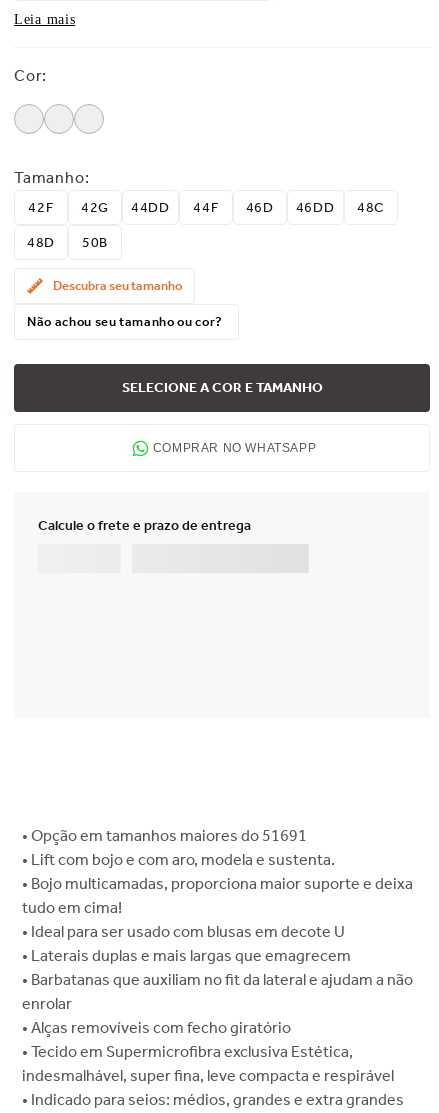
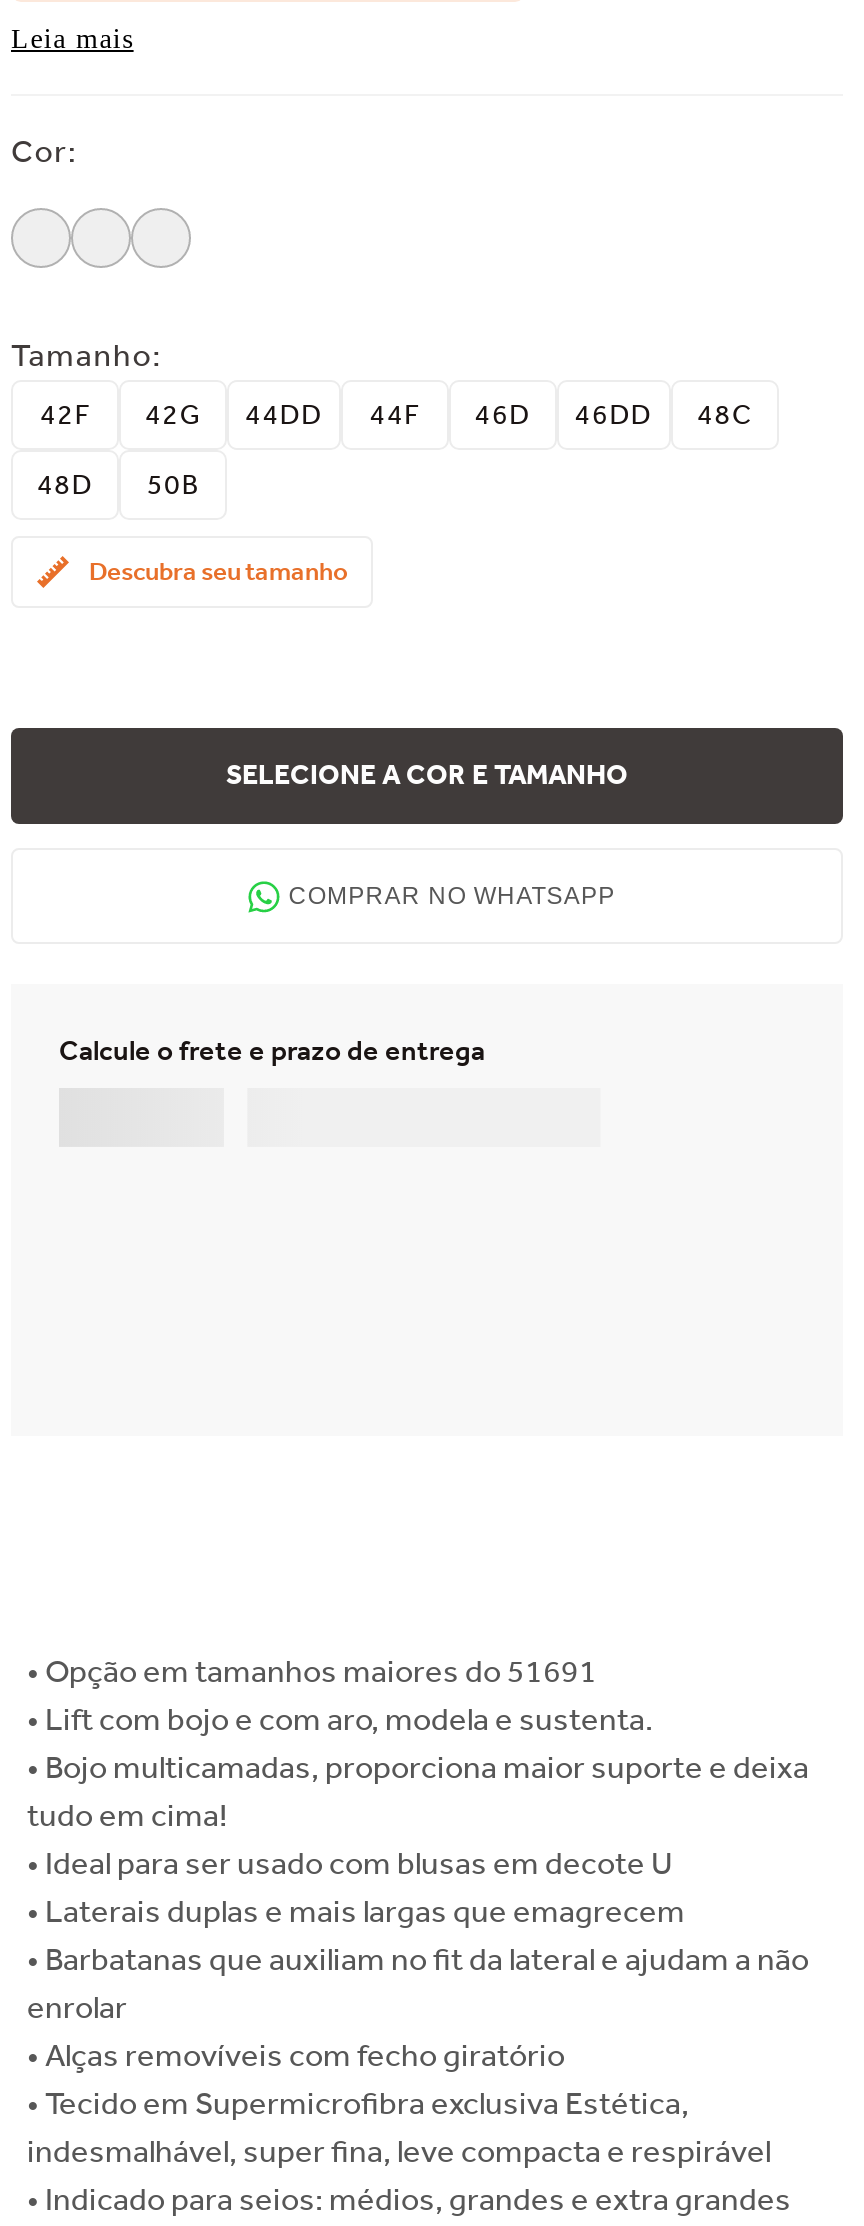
[27,314,223,329] Não achou seu tamanho ou cor? -> none

